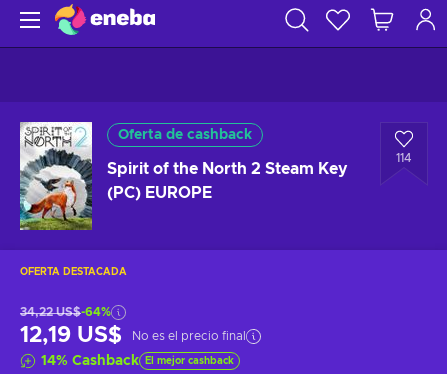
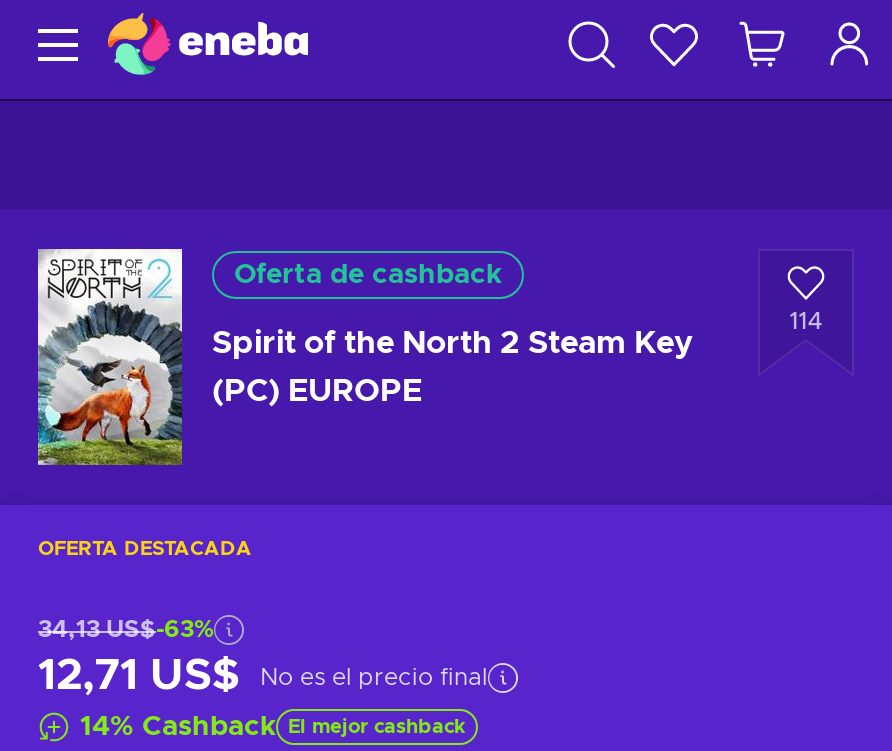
[20,306,122,346] 34,22 US$-64% | 12,19 US$ -> [38,617,240,698] 34,13 US$-63% | 12,71 US$

